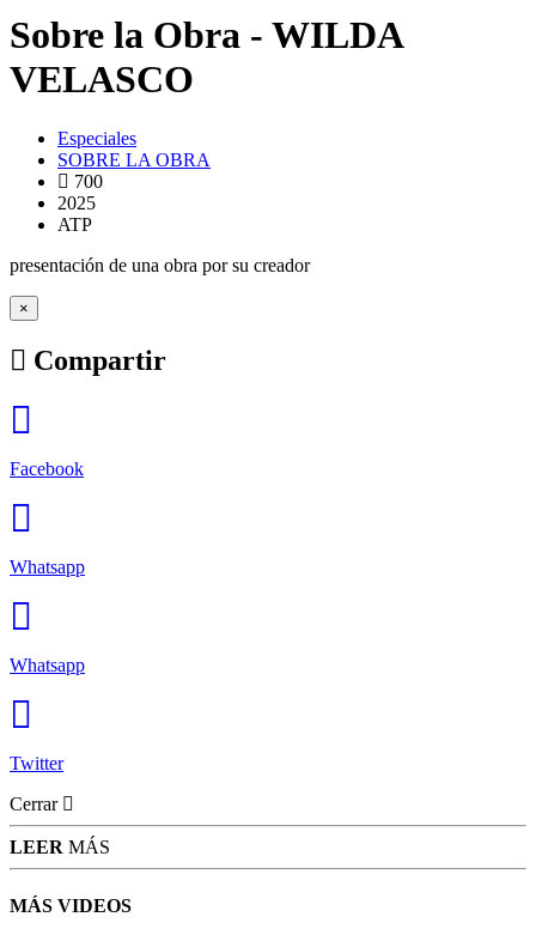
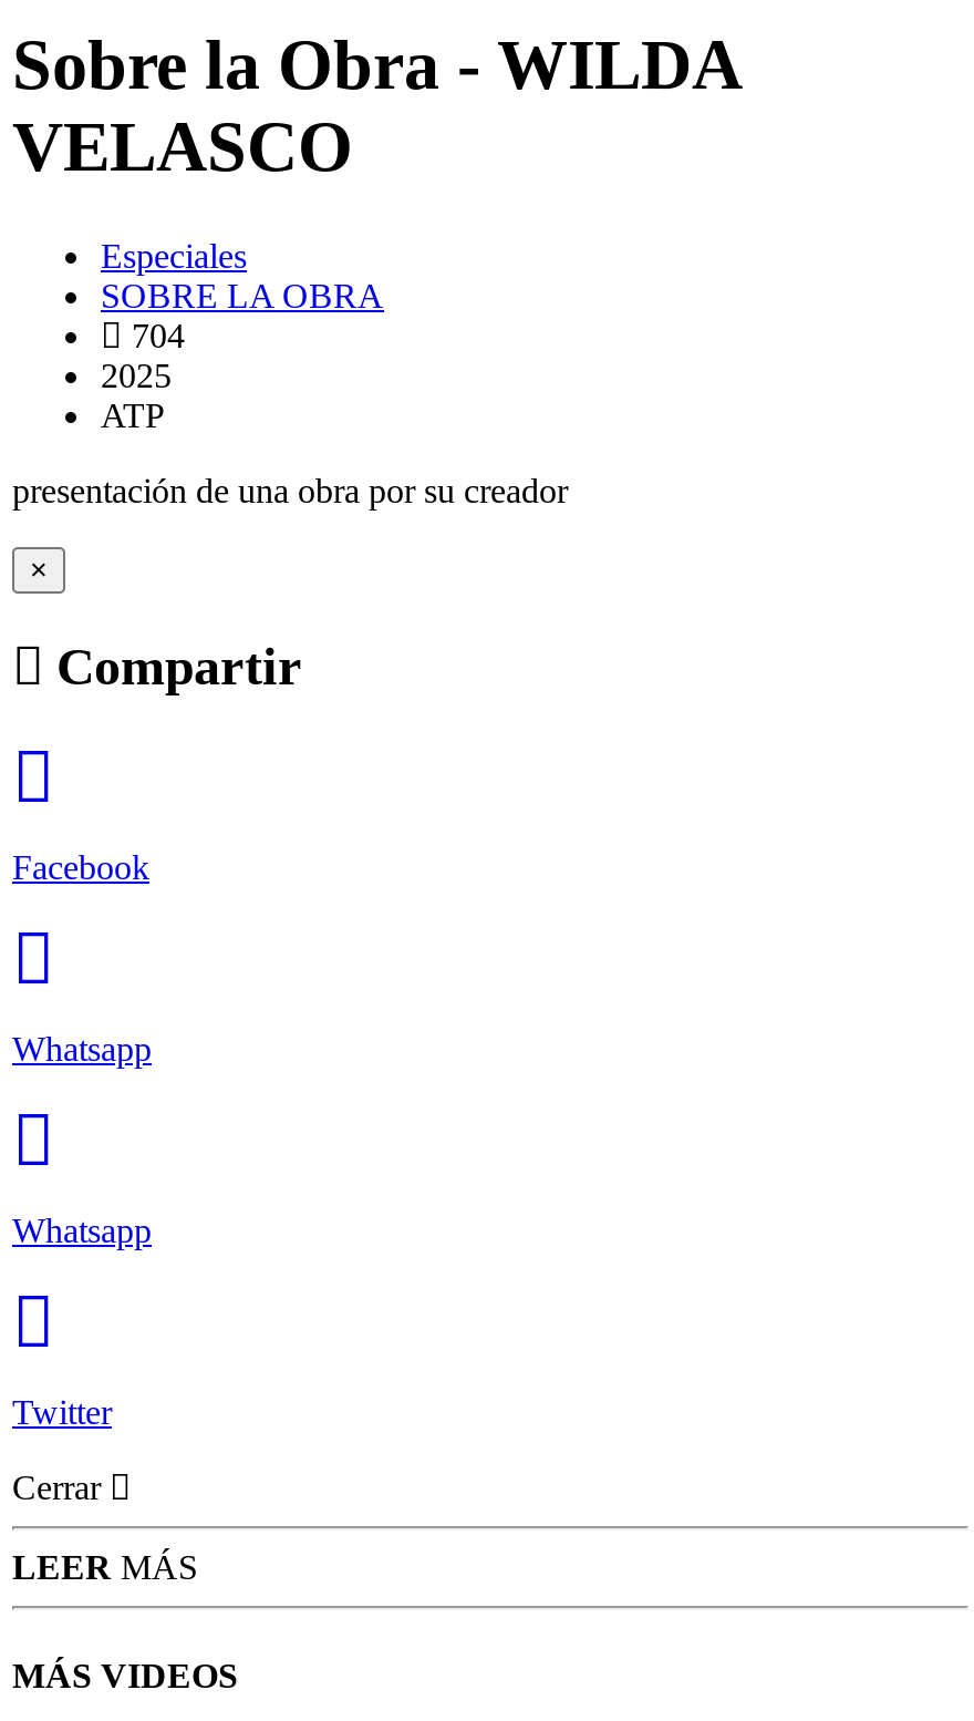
[69,171,103,191] 700 -> [123,316,185,354] 704

